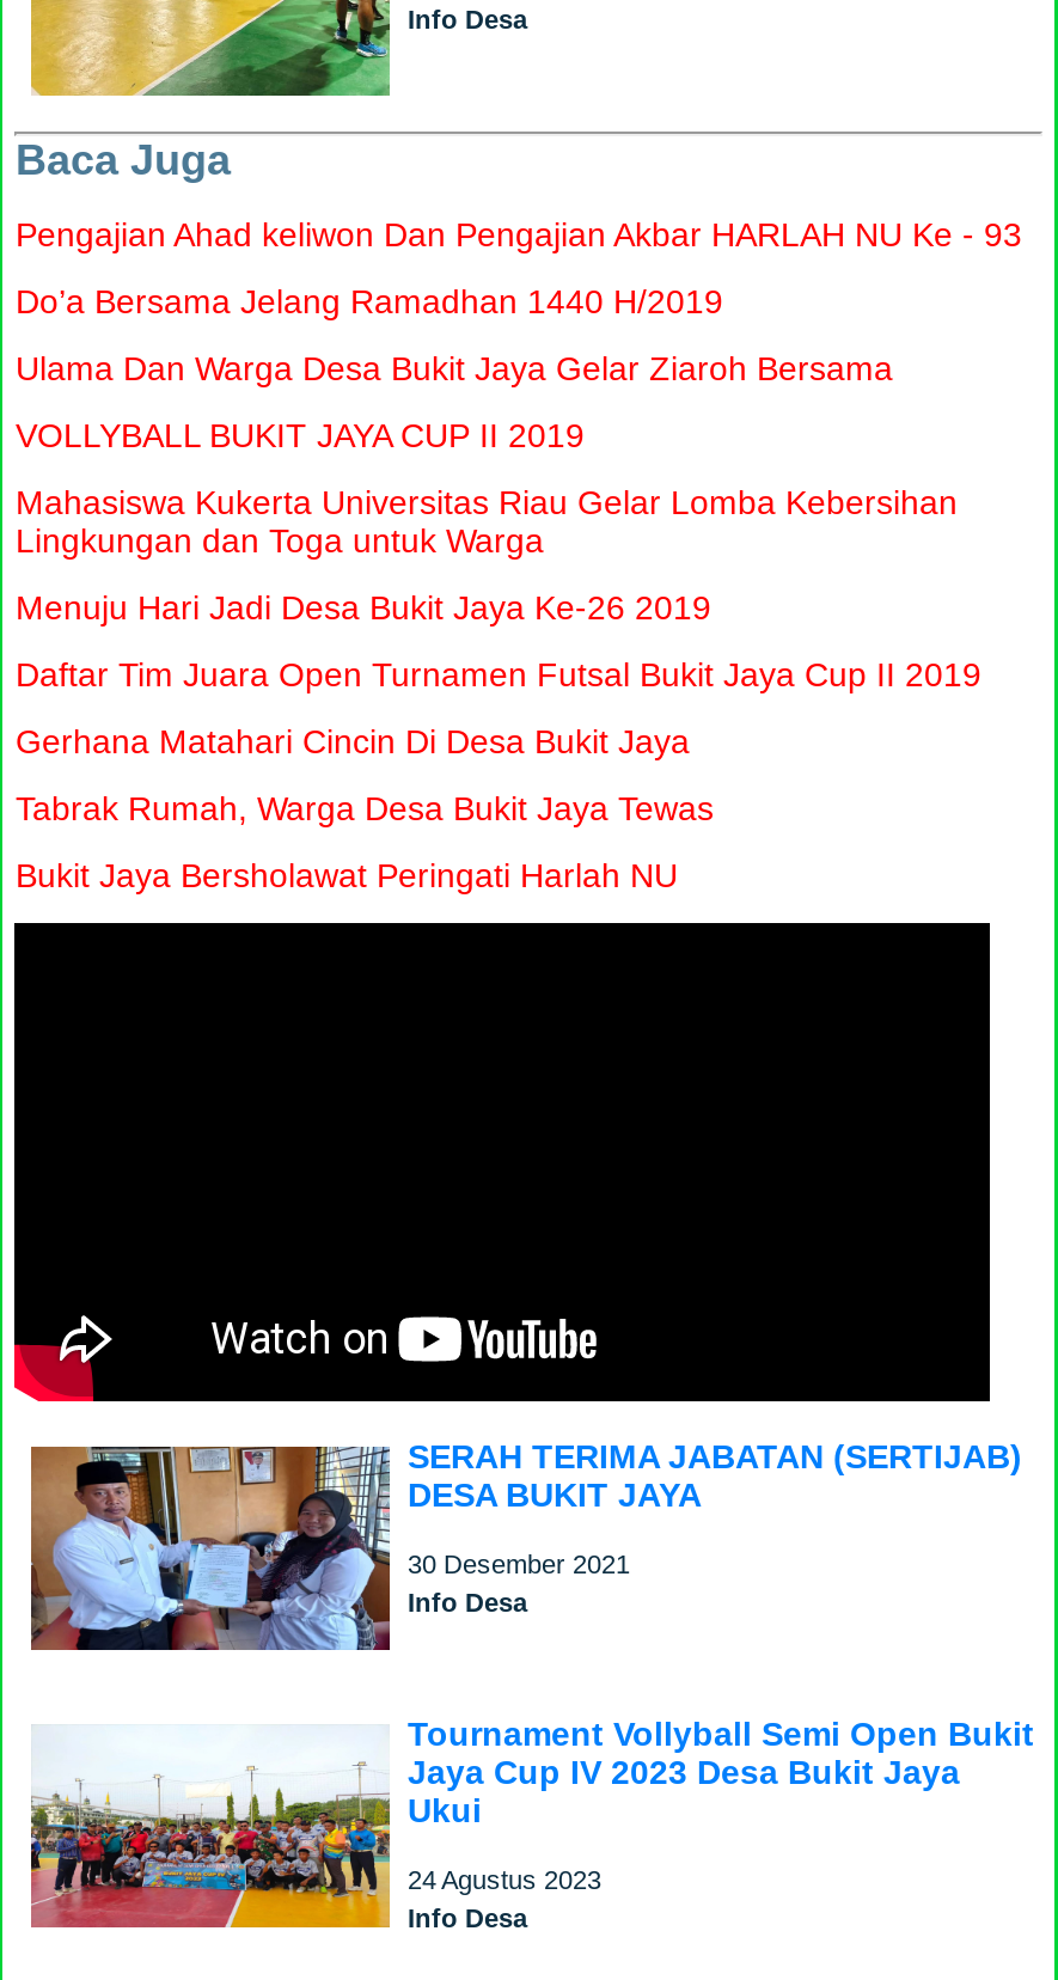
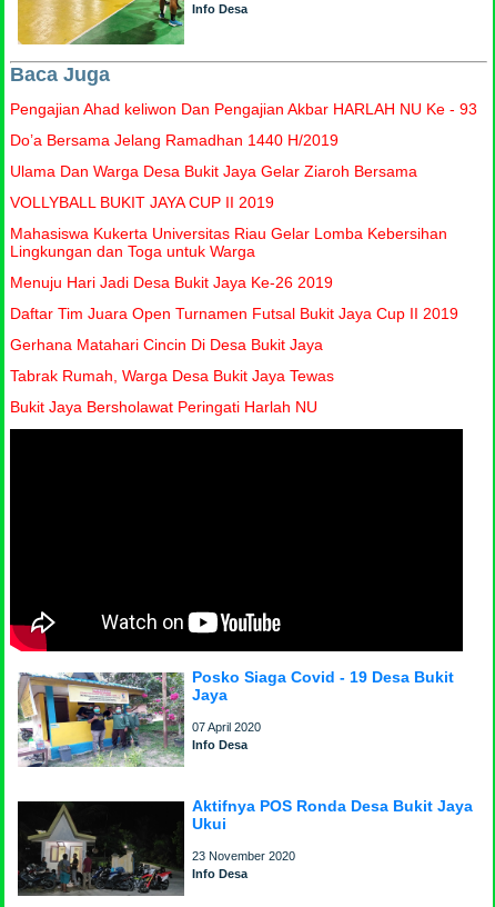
[29,1437,1022,1652] [image] | SERAH TERIMA JABATAN (SERTIJAB) | DESA BUKIT JAYA -> [18,668,454,768] [image] | Posko Siaga Covid - 19 Desa Bukit | Jaya
[408,1550,630,1578] 30 Desember 2021 -> [193,720,261,734] 07 April 2020
[29,1715,1034,1966] [image] | Tournament Vollyball Semi Open Bukit | Jaya Cup IV 2023 Desa Bukit Jaya -> [17,797,473,897] [image] | Aktifnya POS Ronda Desa Bukit Jaya
[408,1865,601,1894] 24 Agustus 2023 -> [193,849,296,863] 23 November 2020

